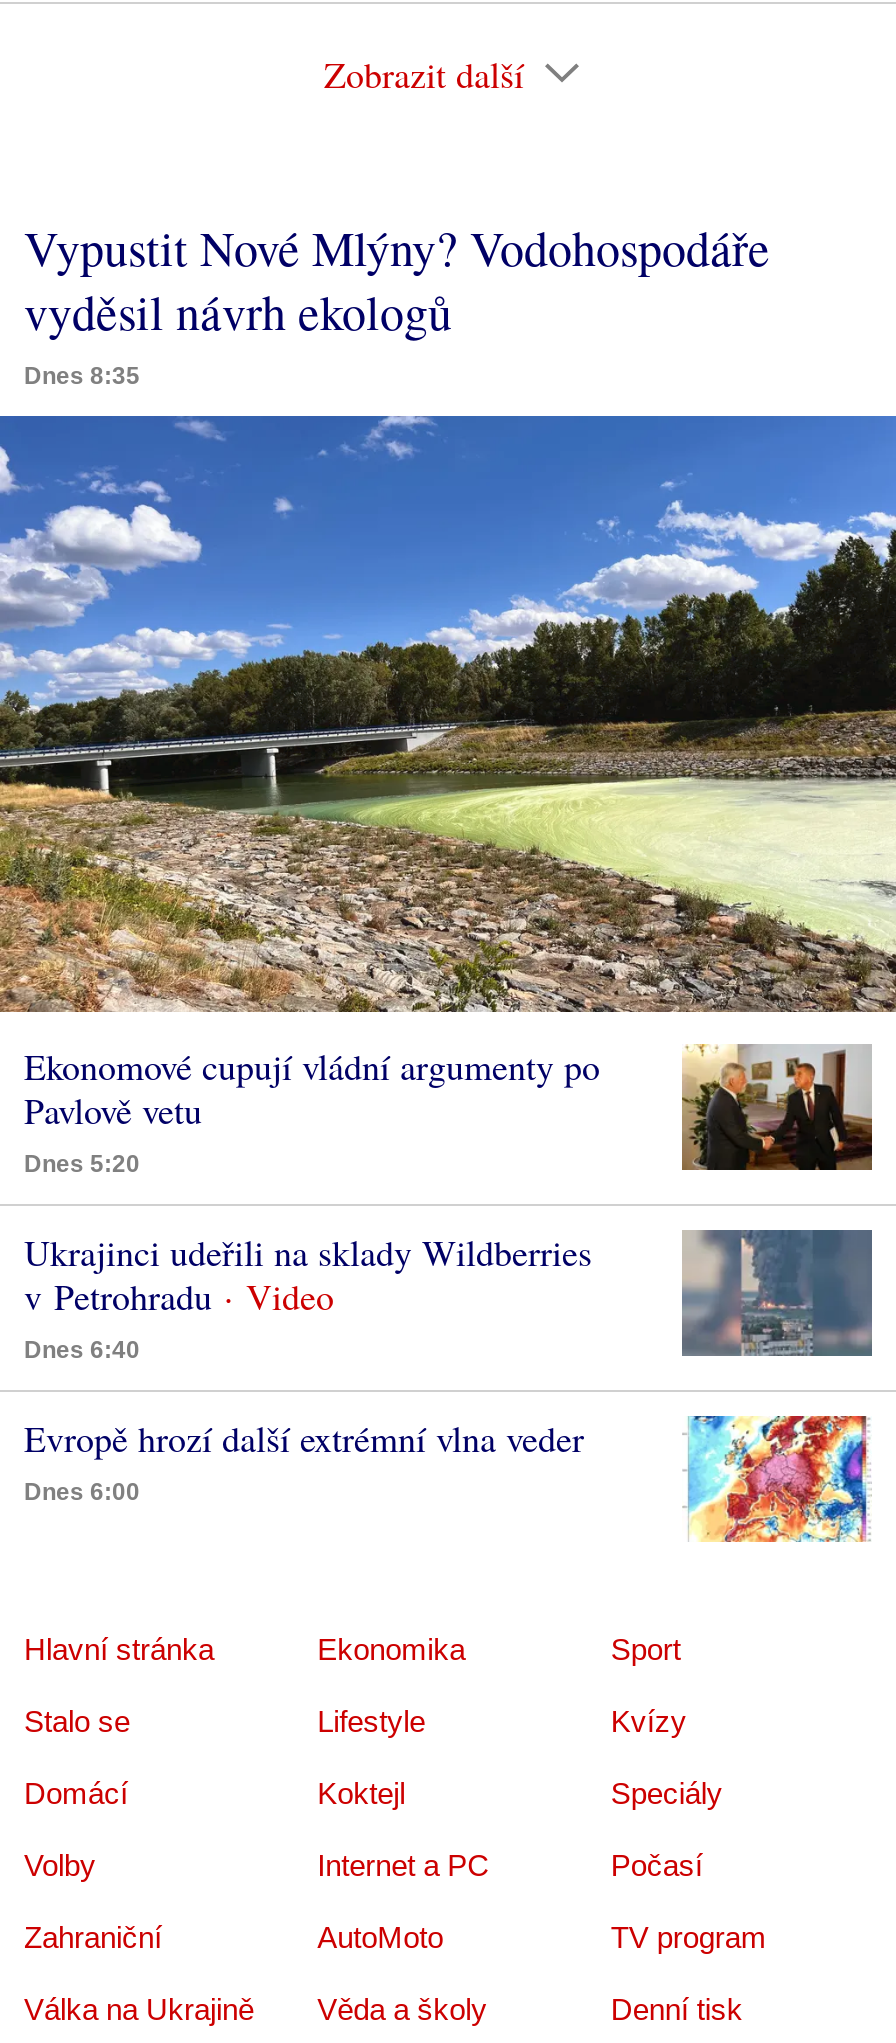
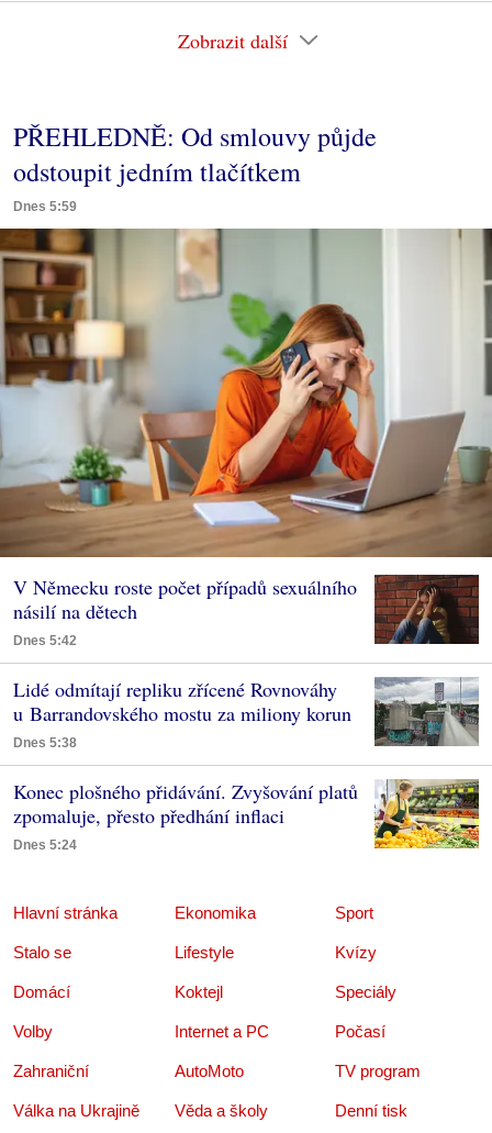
[24,216,770,390] Vypustit Nové Mlýny? Vodohospodáře | vyděsil návrh ekologů | Dnes 8:35 -> [13,119,377,214] PŘEHLEDNĚ: Od smlouvy půjde | odstoupit jedním tlačítkem | Dnes 5:59
[6,414,890,1179] [image] | Ekonomové cupují vládní argumenty po | Pavlově vetu | Dnes 5:20 -> [3,227,489,648] [image] | V Německu roste počet případů sexuálního | násilí na dětech | Dnes 5:42
[680,1042,872,1172] [image] -> [373,574,479,645] [image]
[24,1229,592,1365] Ukrajinci udeřili na sklady Wildberries | v Petrohradu | Dnes 6:40 -> [13,675,351,750] Lidé odmítají repliku zřícené Rovnováhy | u Barrandovského mostu za miliony korun | Dnes 5:38
[680,1228,872,1358] [image] -> [374,676,479,747] [image]
[24,1415,584,1507] Evropě hrozí další extrémní vlna veder | Dnes 6:00 -> [13,778,358,852] Konec plošného přidávání. Zvyšování platů | zpomaluje, přesto předhání inflaci | Dnes 5:24
[682,1414,872,1544] [image] -> [373,778,480,849] [image]

